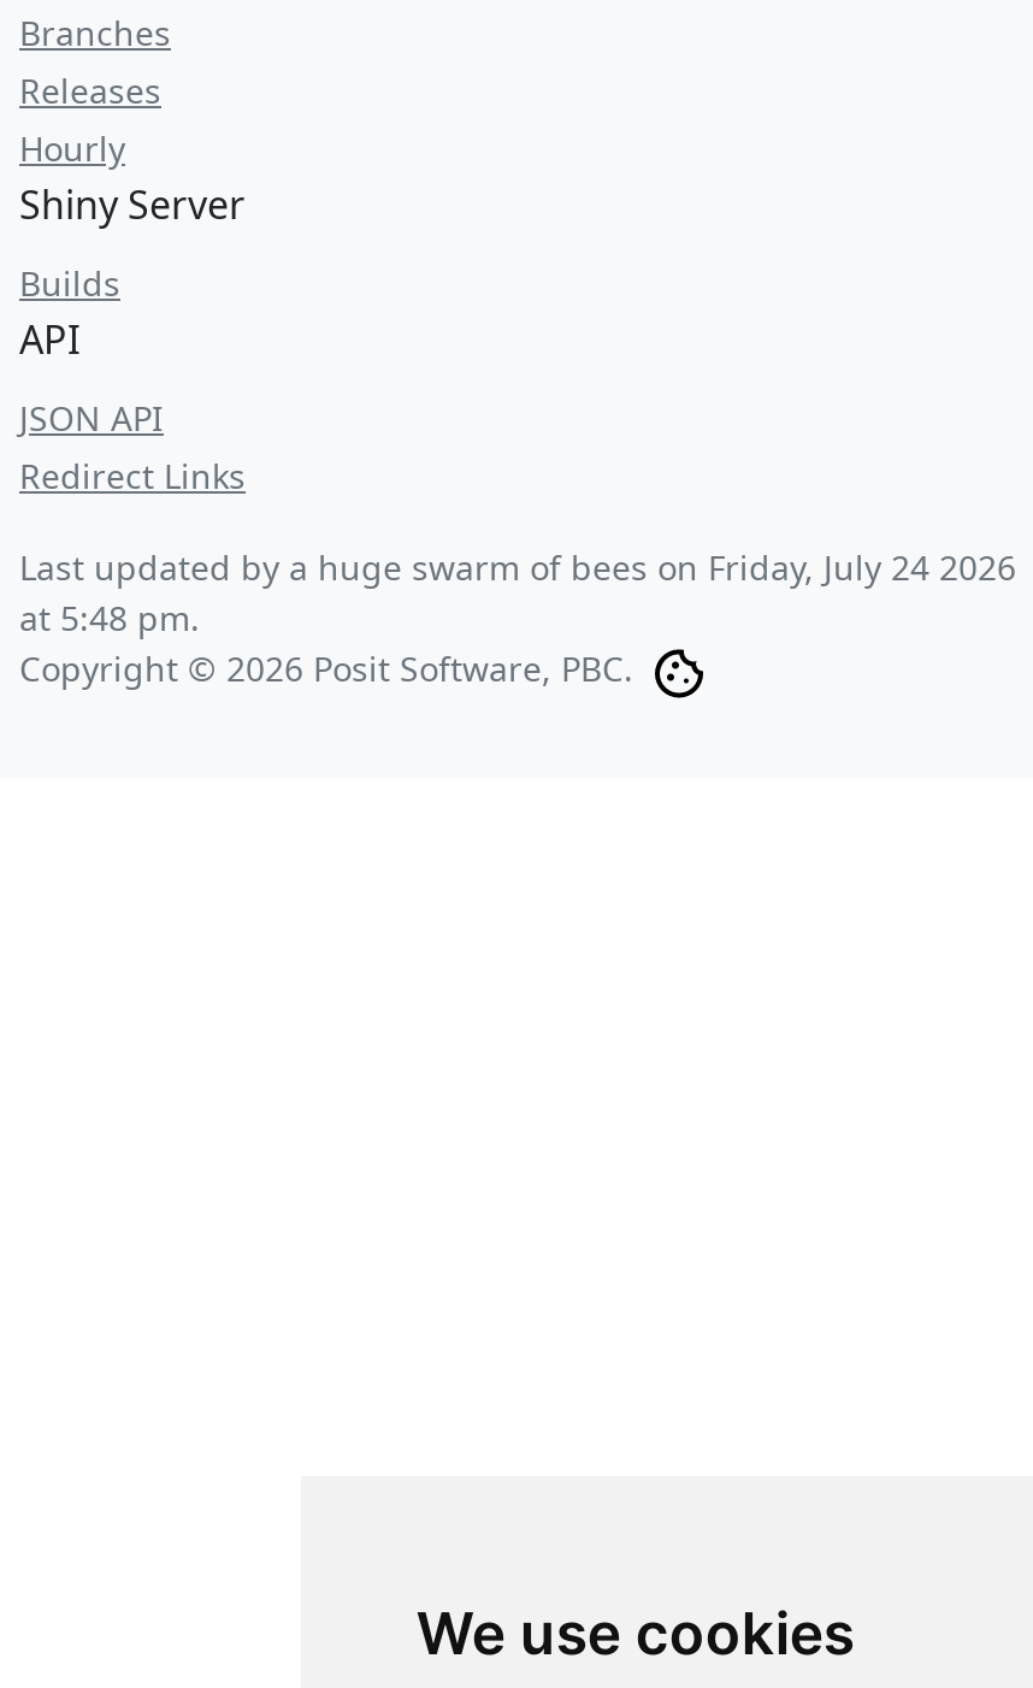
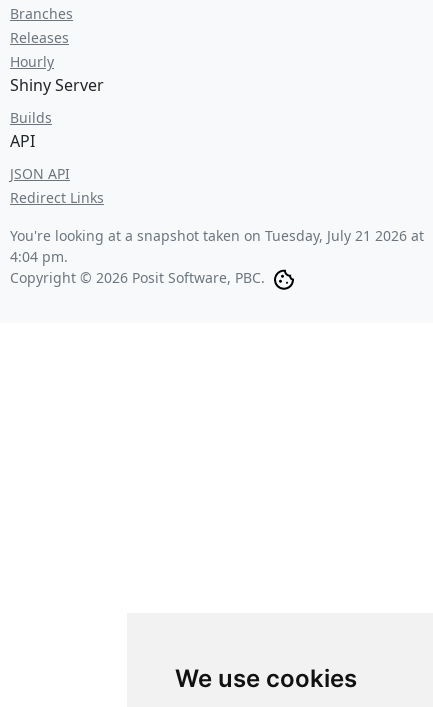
[19,544,1016,641] Last updated by a huge swarm of bees on Friday, July 24 2026 | at 5:48 pm. -> [10,226,424,266] You're looking at a snapshot taken on Tuesday, July 21 2026 at | 4:04 pm.

